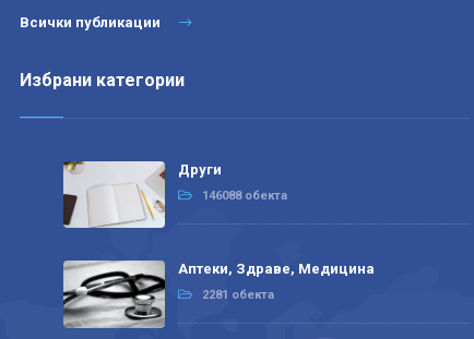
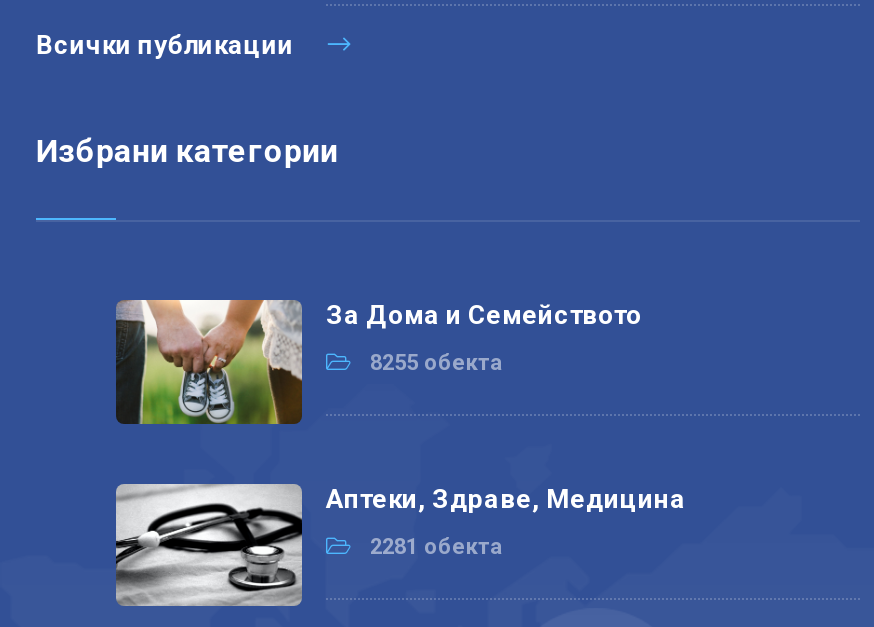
[62,160,222,229] [image] | Други -> [114,297,642,427] [image] | За Дома и Семейството
[202,188,287,202] 146088 обекта -> [370,350,502,376] 8255 обекта

